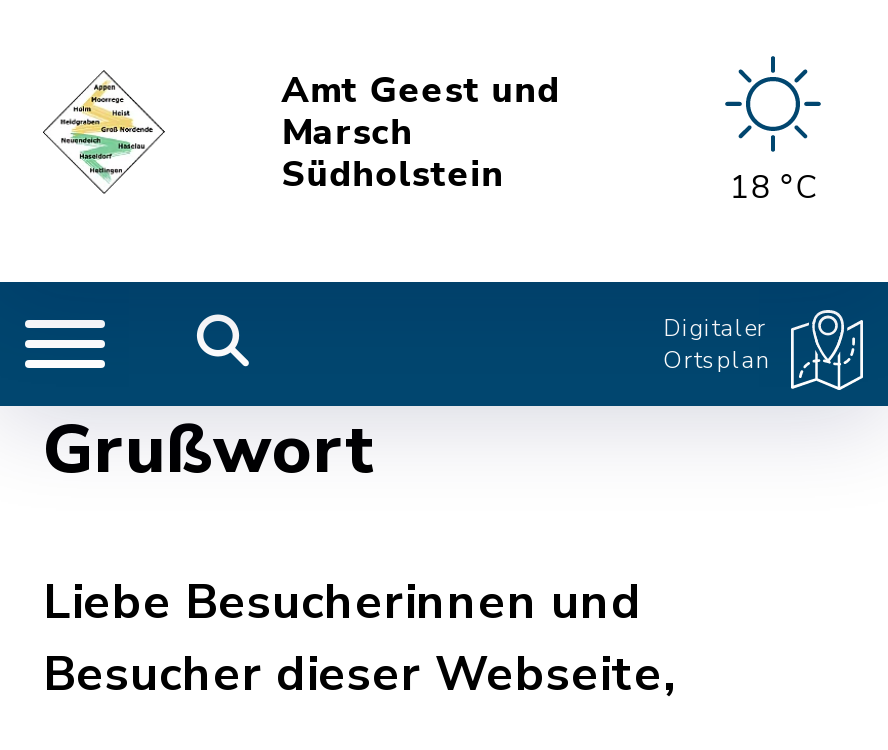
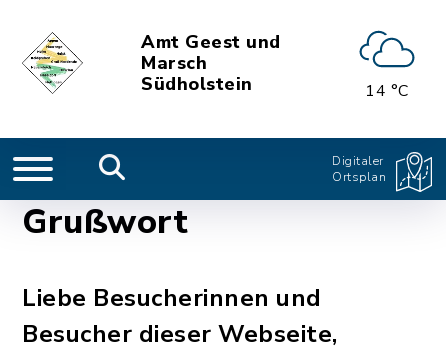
[719,54,829,209] [image] | 18 °C -> [358,26,416,101] [image] | 14 °C

